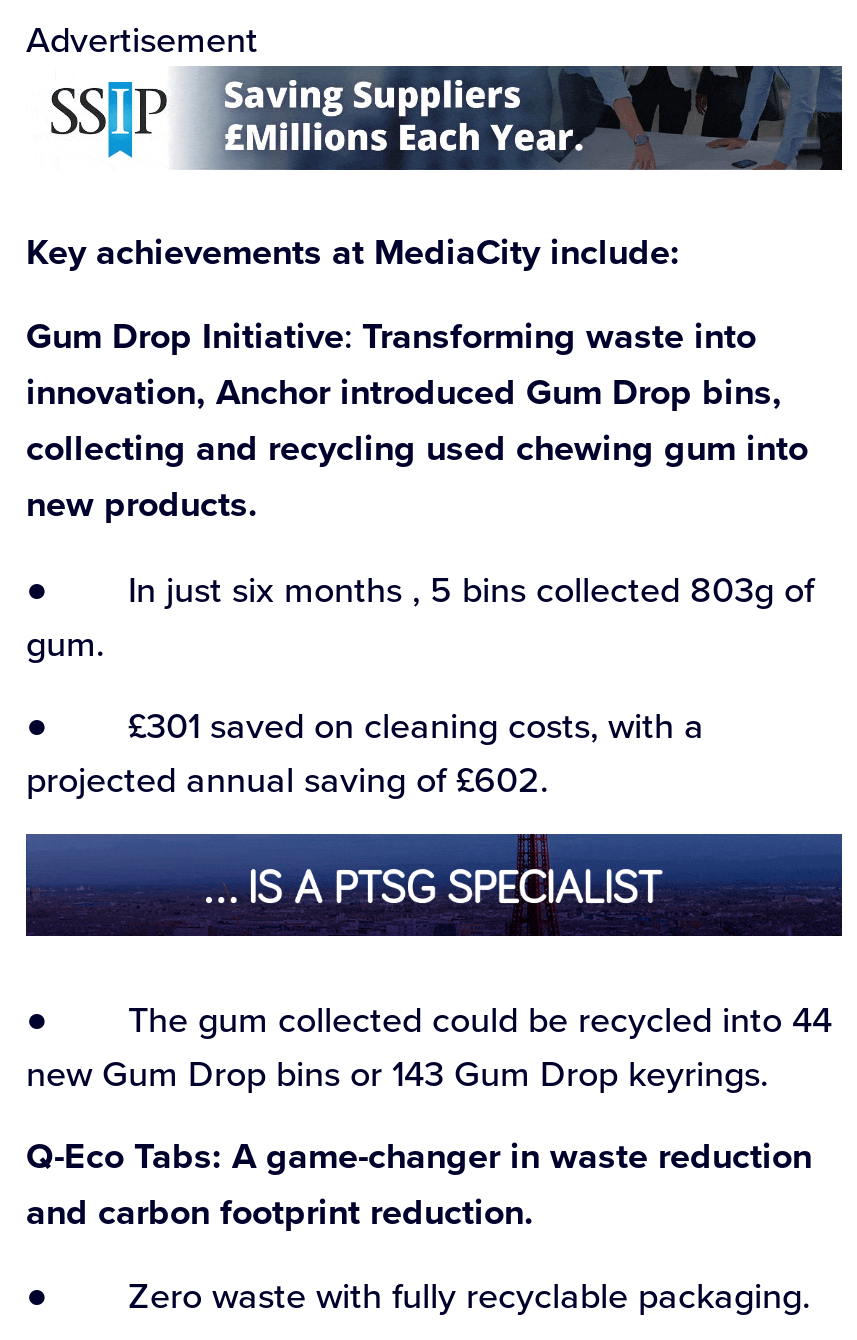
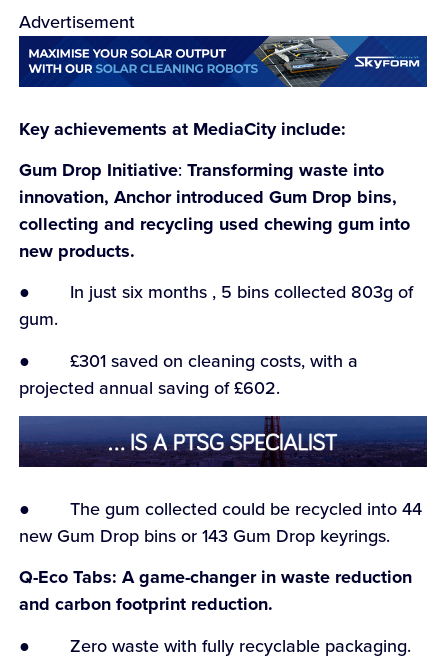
[26,64,844,172] [image] -> [18,35,428,88] [image]

